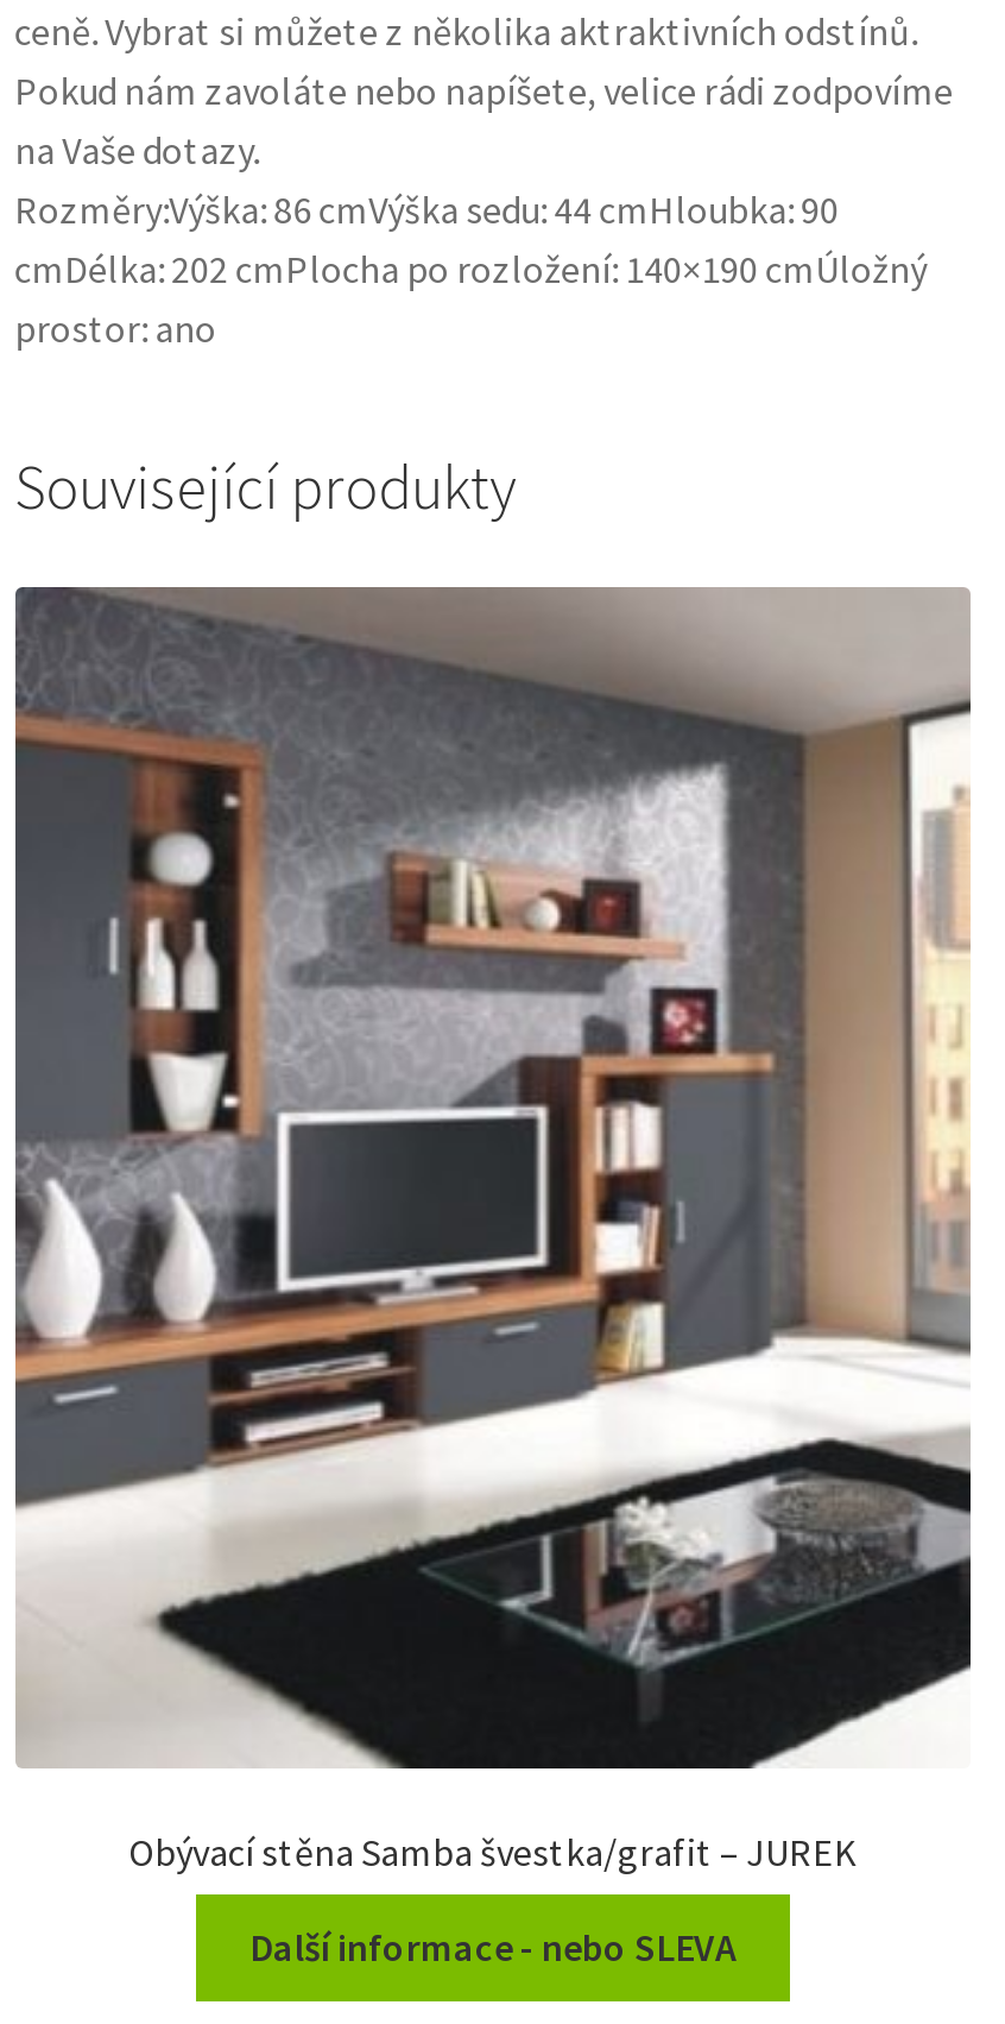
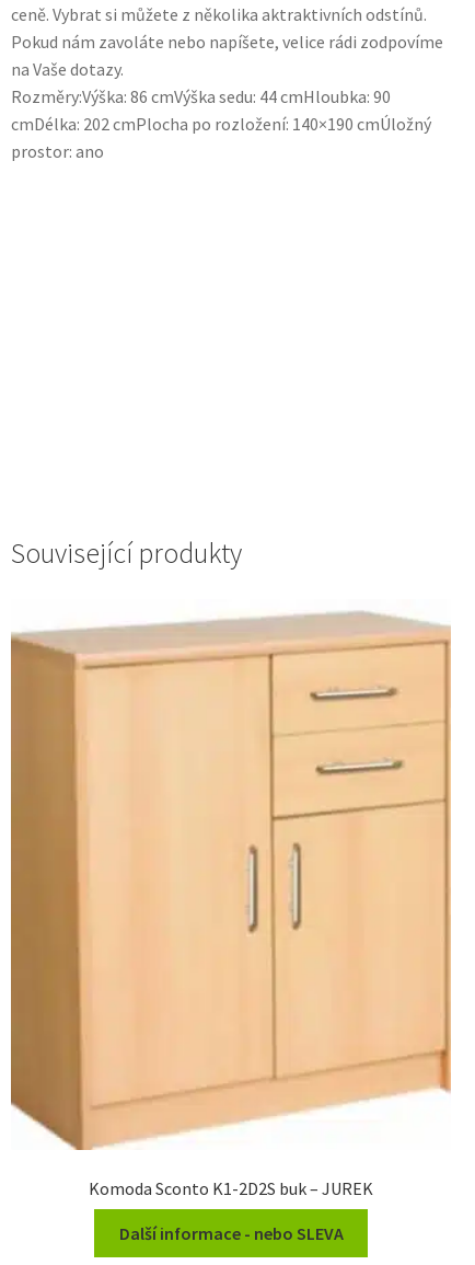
[13,585,973,1875] [image] | Obývací stěna Samba švestka/grafit – JUREK -> [10,606,451,1199] [image] | Komoda Sconto K1-2D2S buk – JUREK

